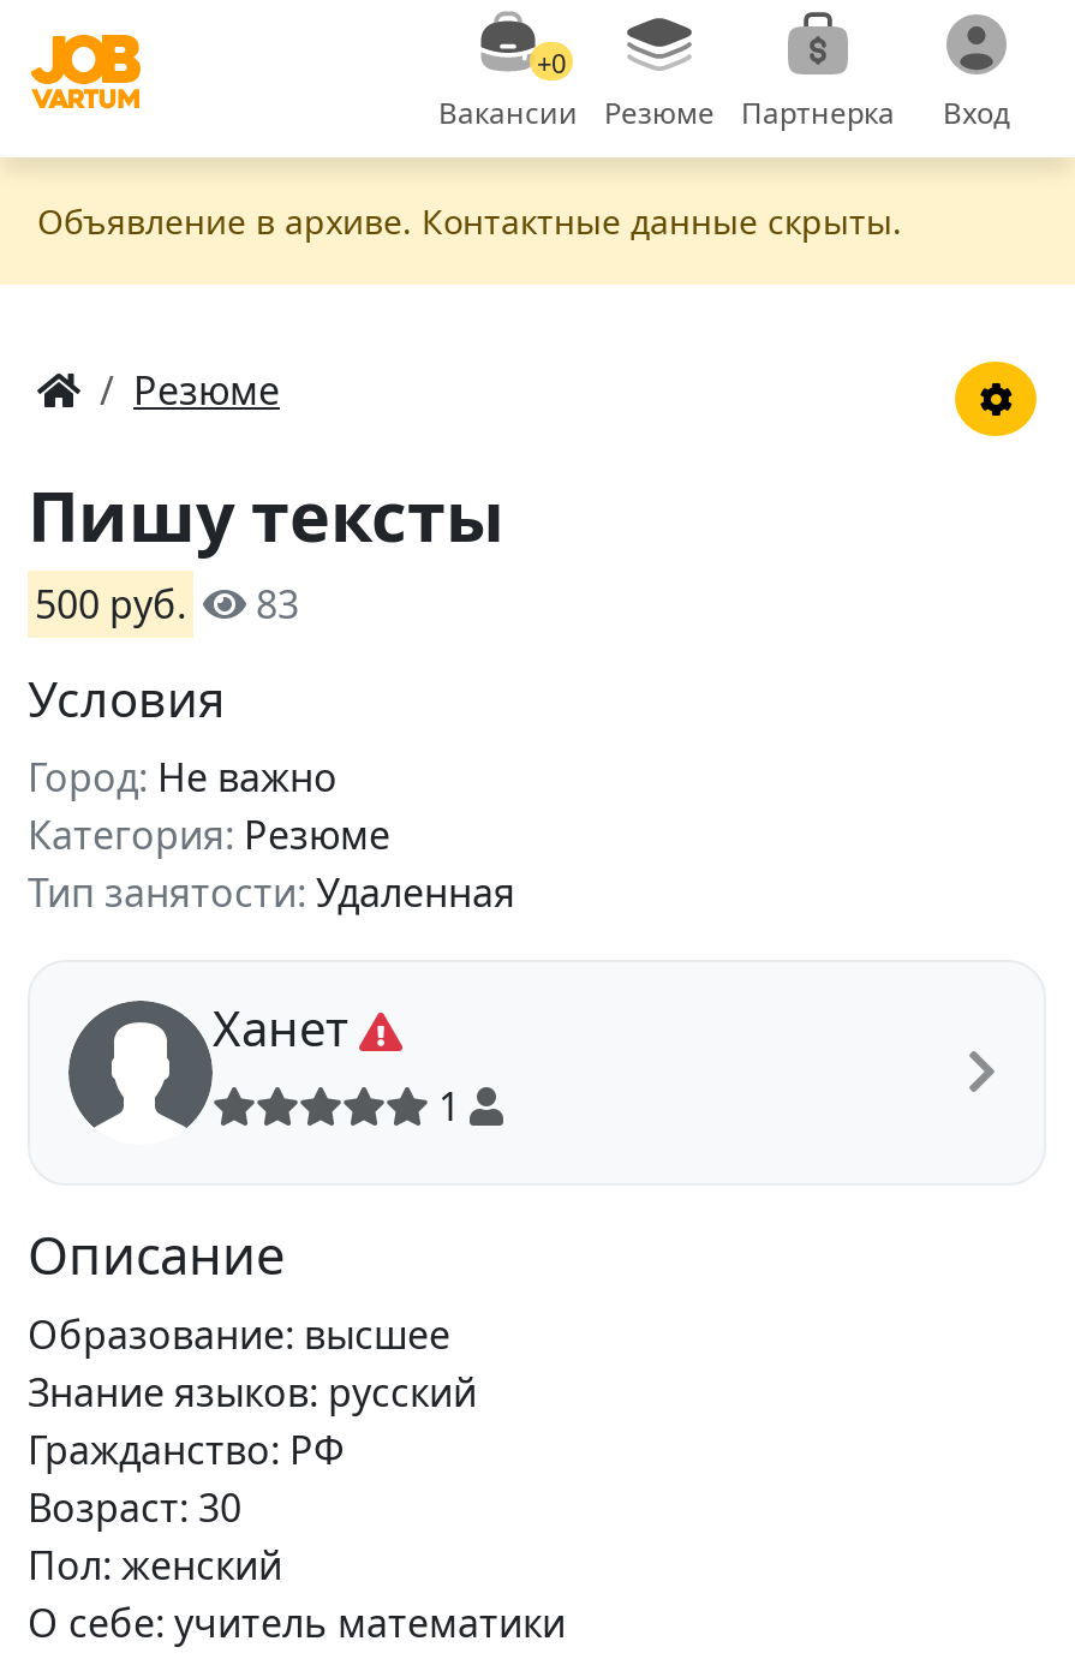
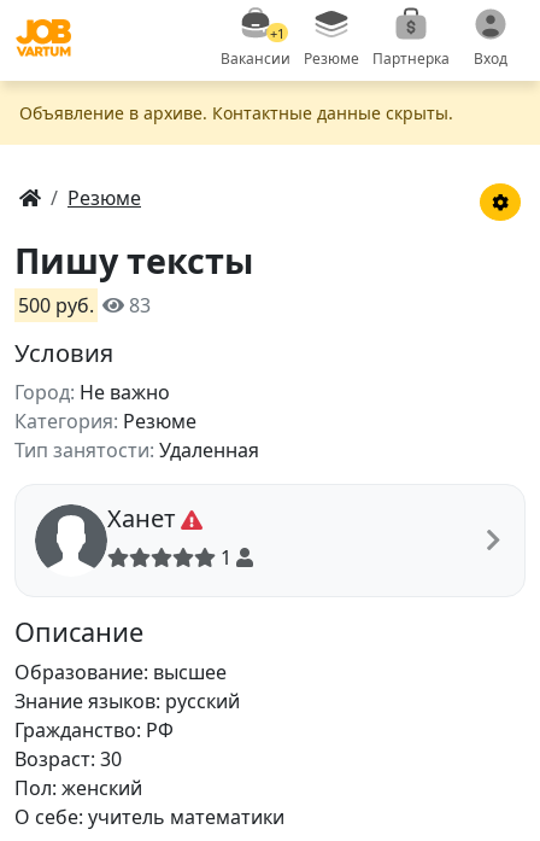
[537,44,566,80] +0 -> [270,24,284,42] +1

